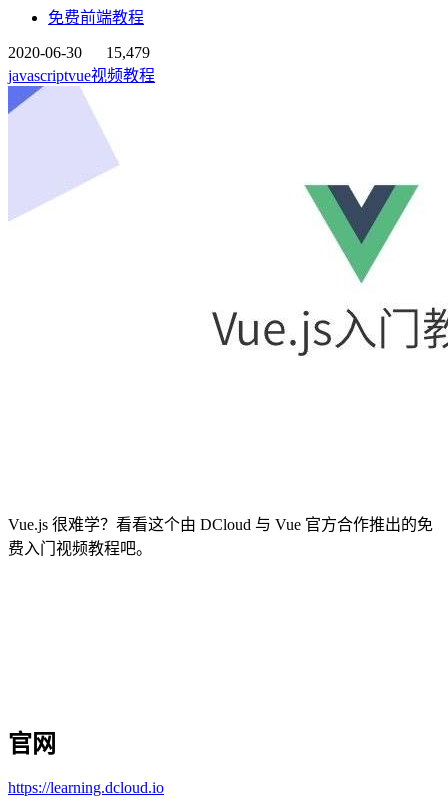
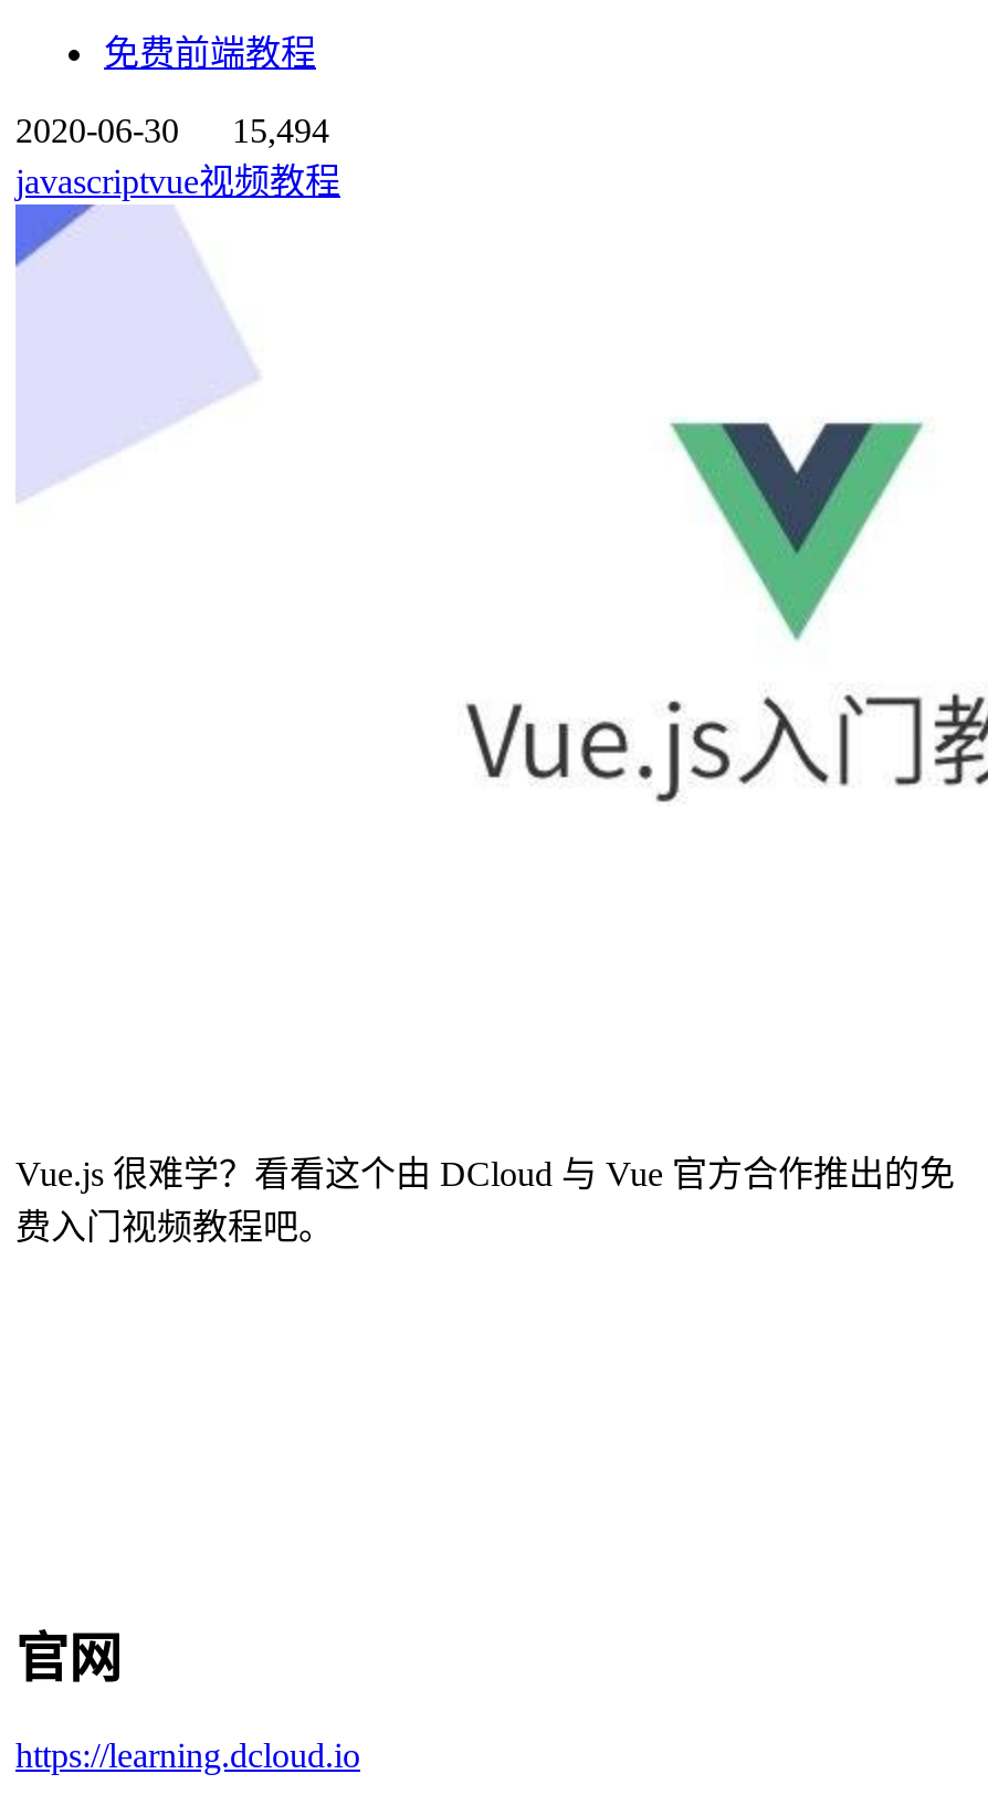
[8,44,150,61] 2020-06-30 15,479 -> [15,111,329,149] 2020-06-30 15,494

